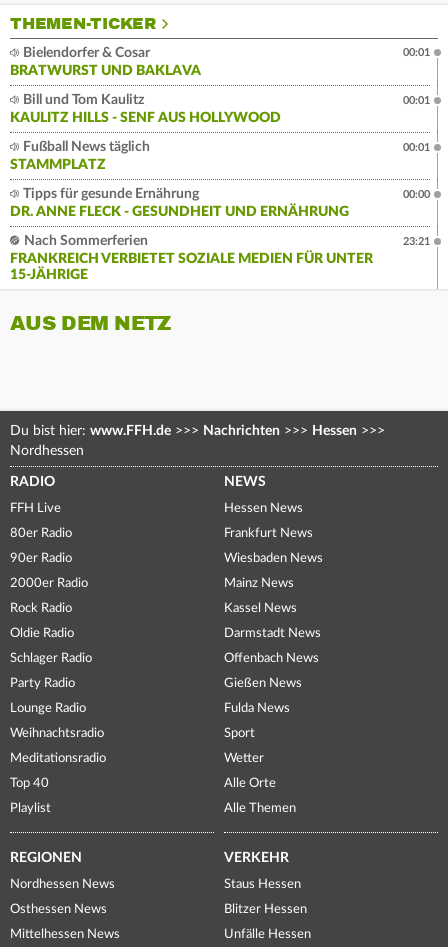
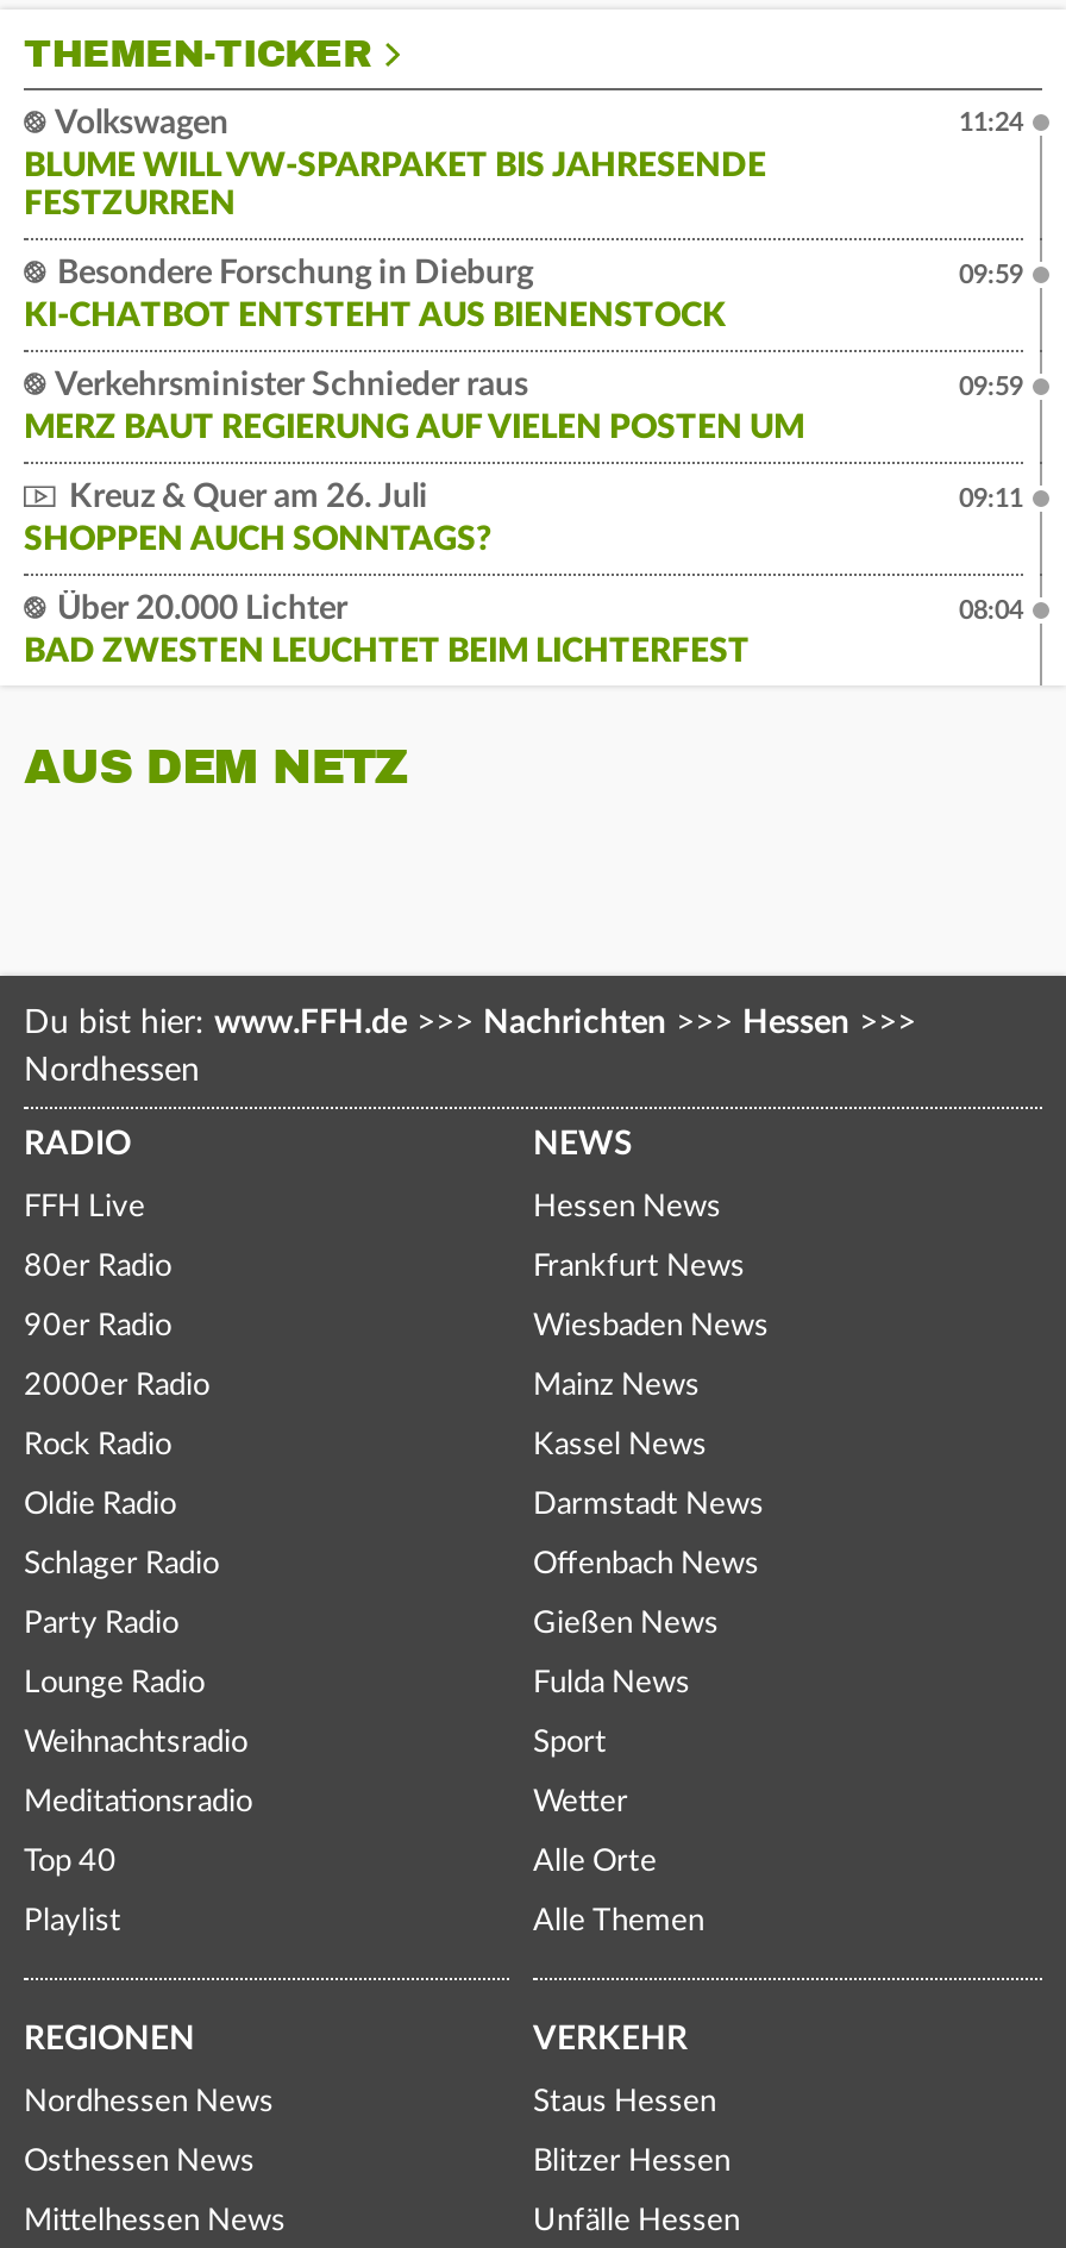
[10,46,201,78] Bielendorfer & Cosar | BRATWURST UND BAKLAVA -> [24,108,766,222] Volkswagen | BLUME WILL VW-SPARPAKET BIS JAHRESENDE | FESTZURREN
[403,47,430,58] 00:01 -> [959,110,1023,136] 11:24
[10,93,281,125] Bill und Tom Kaulitz | KAULITZ HILLS - SENF AUS HOLLYWOOD -> [24,258,726,334] Besondere Forschung in Dieburg | KI-CHATBOT ENTSTEHT AUS BIENENSTOCK
[403,95,430,106] 00:01 -> [959,262,1023,288] 09:59
[10,140,150,172] Fußball News täglich | STAMMPLATZ -> [24,369,804,446] Verkehrsminister Schnieder raus | MERZ BAUT REGIERUNG AUF VIELEN POSTEN UM
[403,142,430,153] 00:01 -> [959,374,1023,400] 09:59
[10,187,349,219] Tipps für gesunde Ernährung | DR. ANNE FLECK - GESUNDHEIT UND ERNÄHRUNG -> [24,481,493,557] Kreuz & Quer am 26. Juli | SHOPPEN AUCH SONNTAGS?
[403,189,430,200] 00:00 -> [959,486,1023,512] 09:11
[10,234,373,282] Nach Sommerferien | FRANKREICH VERBIETET SOZIALE MEDIEN FÜR UNTER | 15-JÄHRIGE -> [24,593,750,669] Über 20.000 Lichter | BAD ZWESTEN LEUCHTET BEIM LICHTERFEST
[403,236,430,247] 23:21 -> [959,598,1023,624] 08:04

